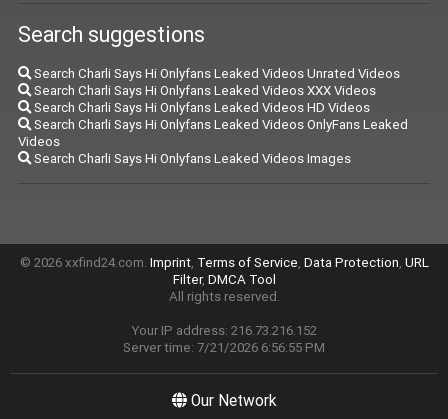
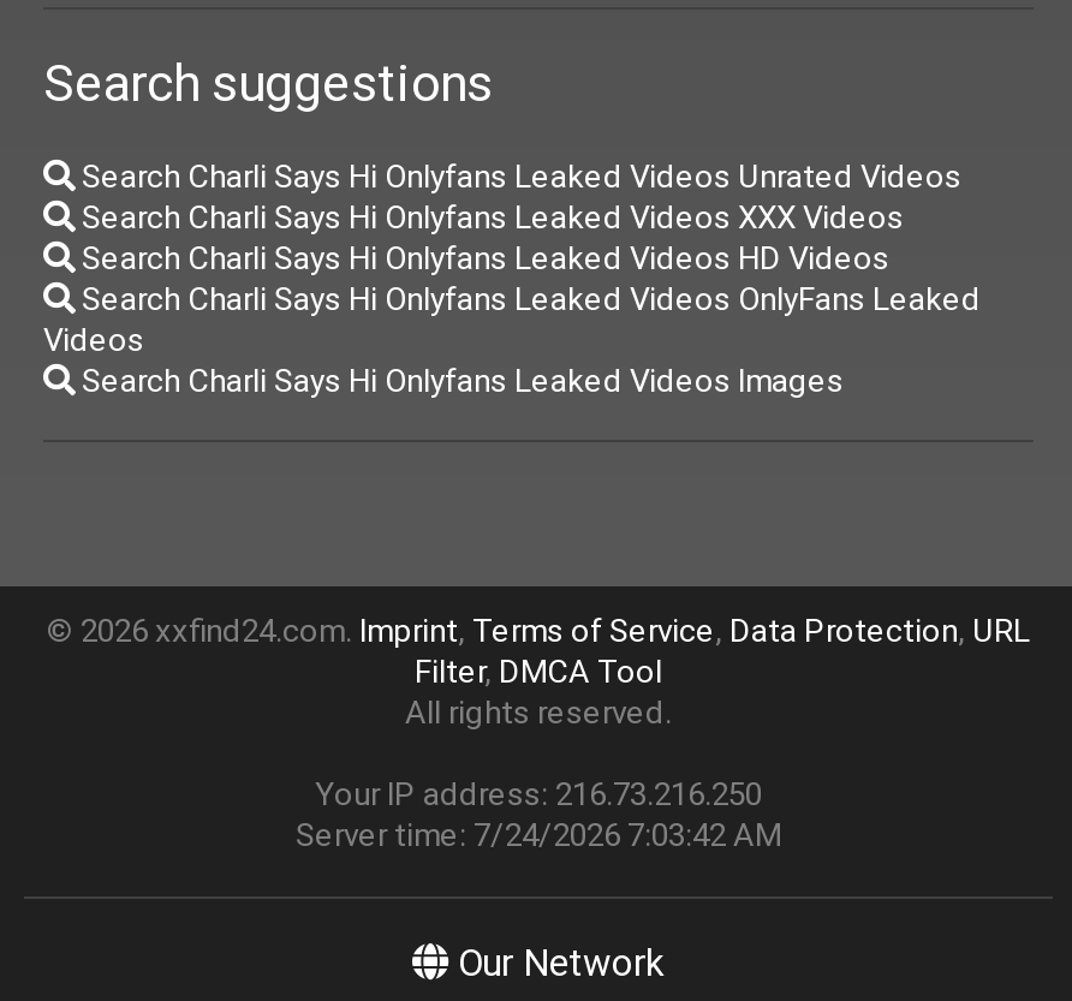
[131,322,317,339] Your IP address: 216.73.216.152 -> [315,775,762,815] Your IP address: 216.73.216.250
[123,339,325,356] Server time: 7/21/2026 6:56:55 PM -> [296,815,781,856] Server time: 7/24/2026 7:03:42 AM

